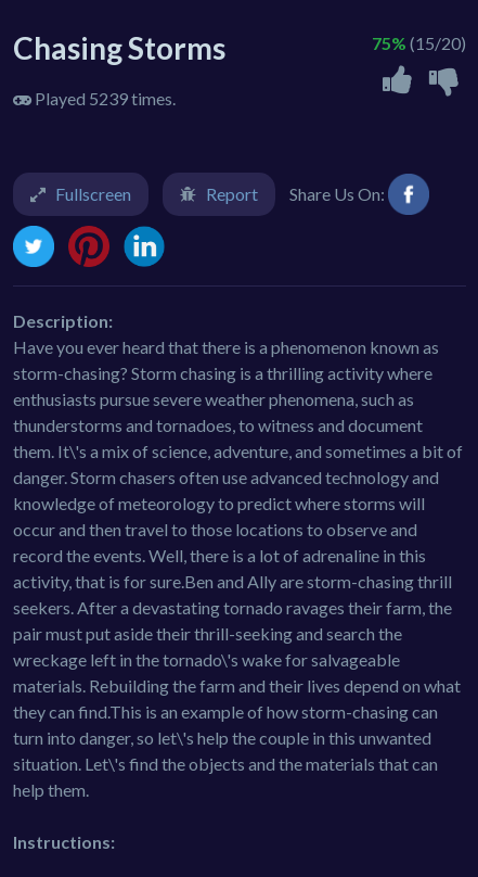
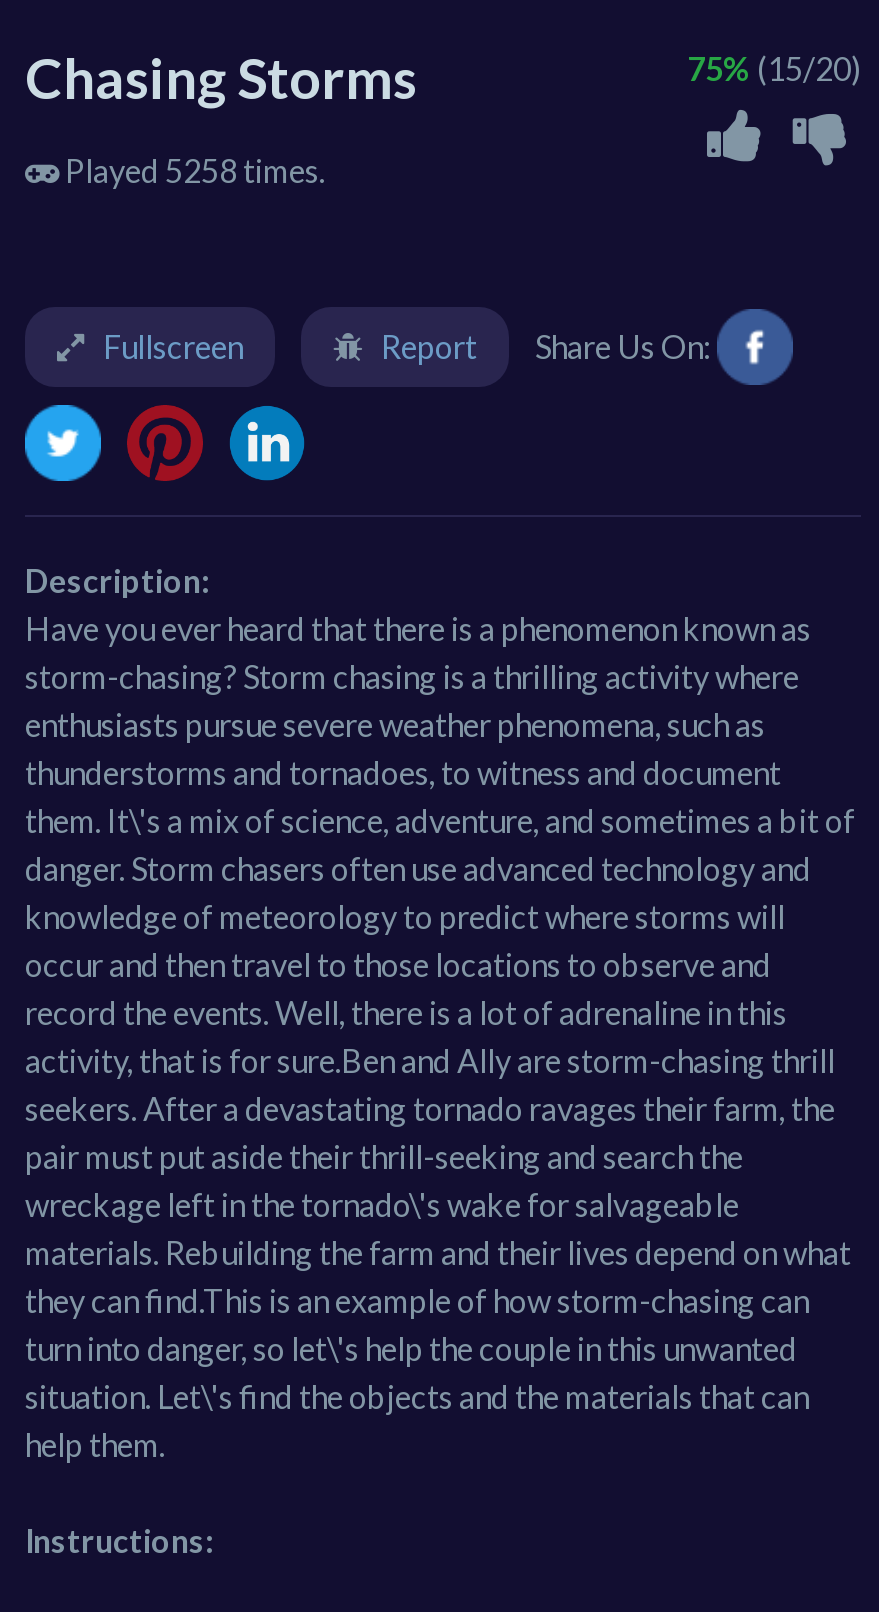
[31,88,176,109] Played 5239 times. -> [59,151,325,189] Played 5258 times.

